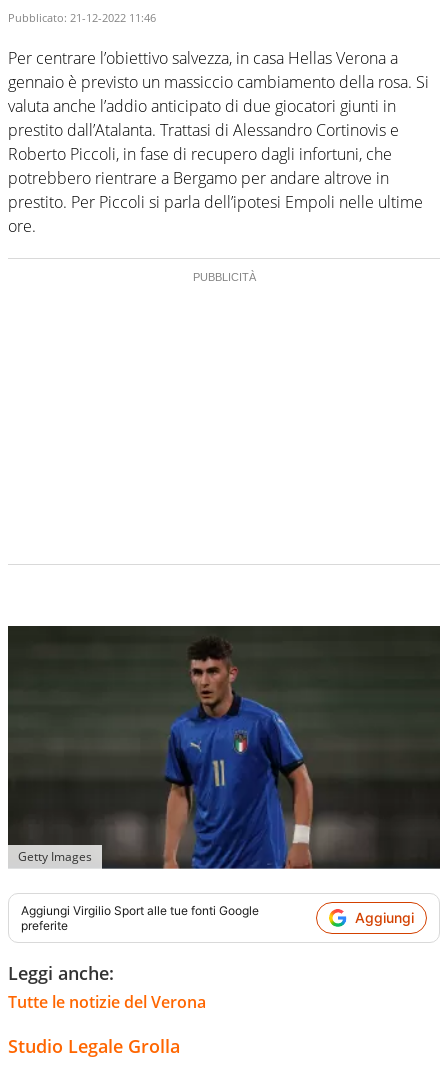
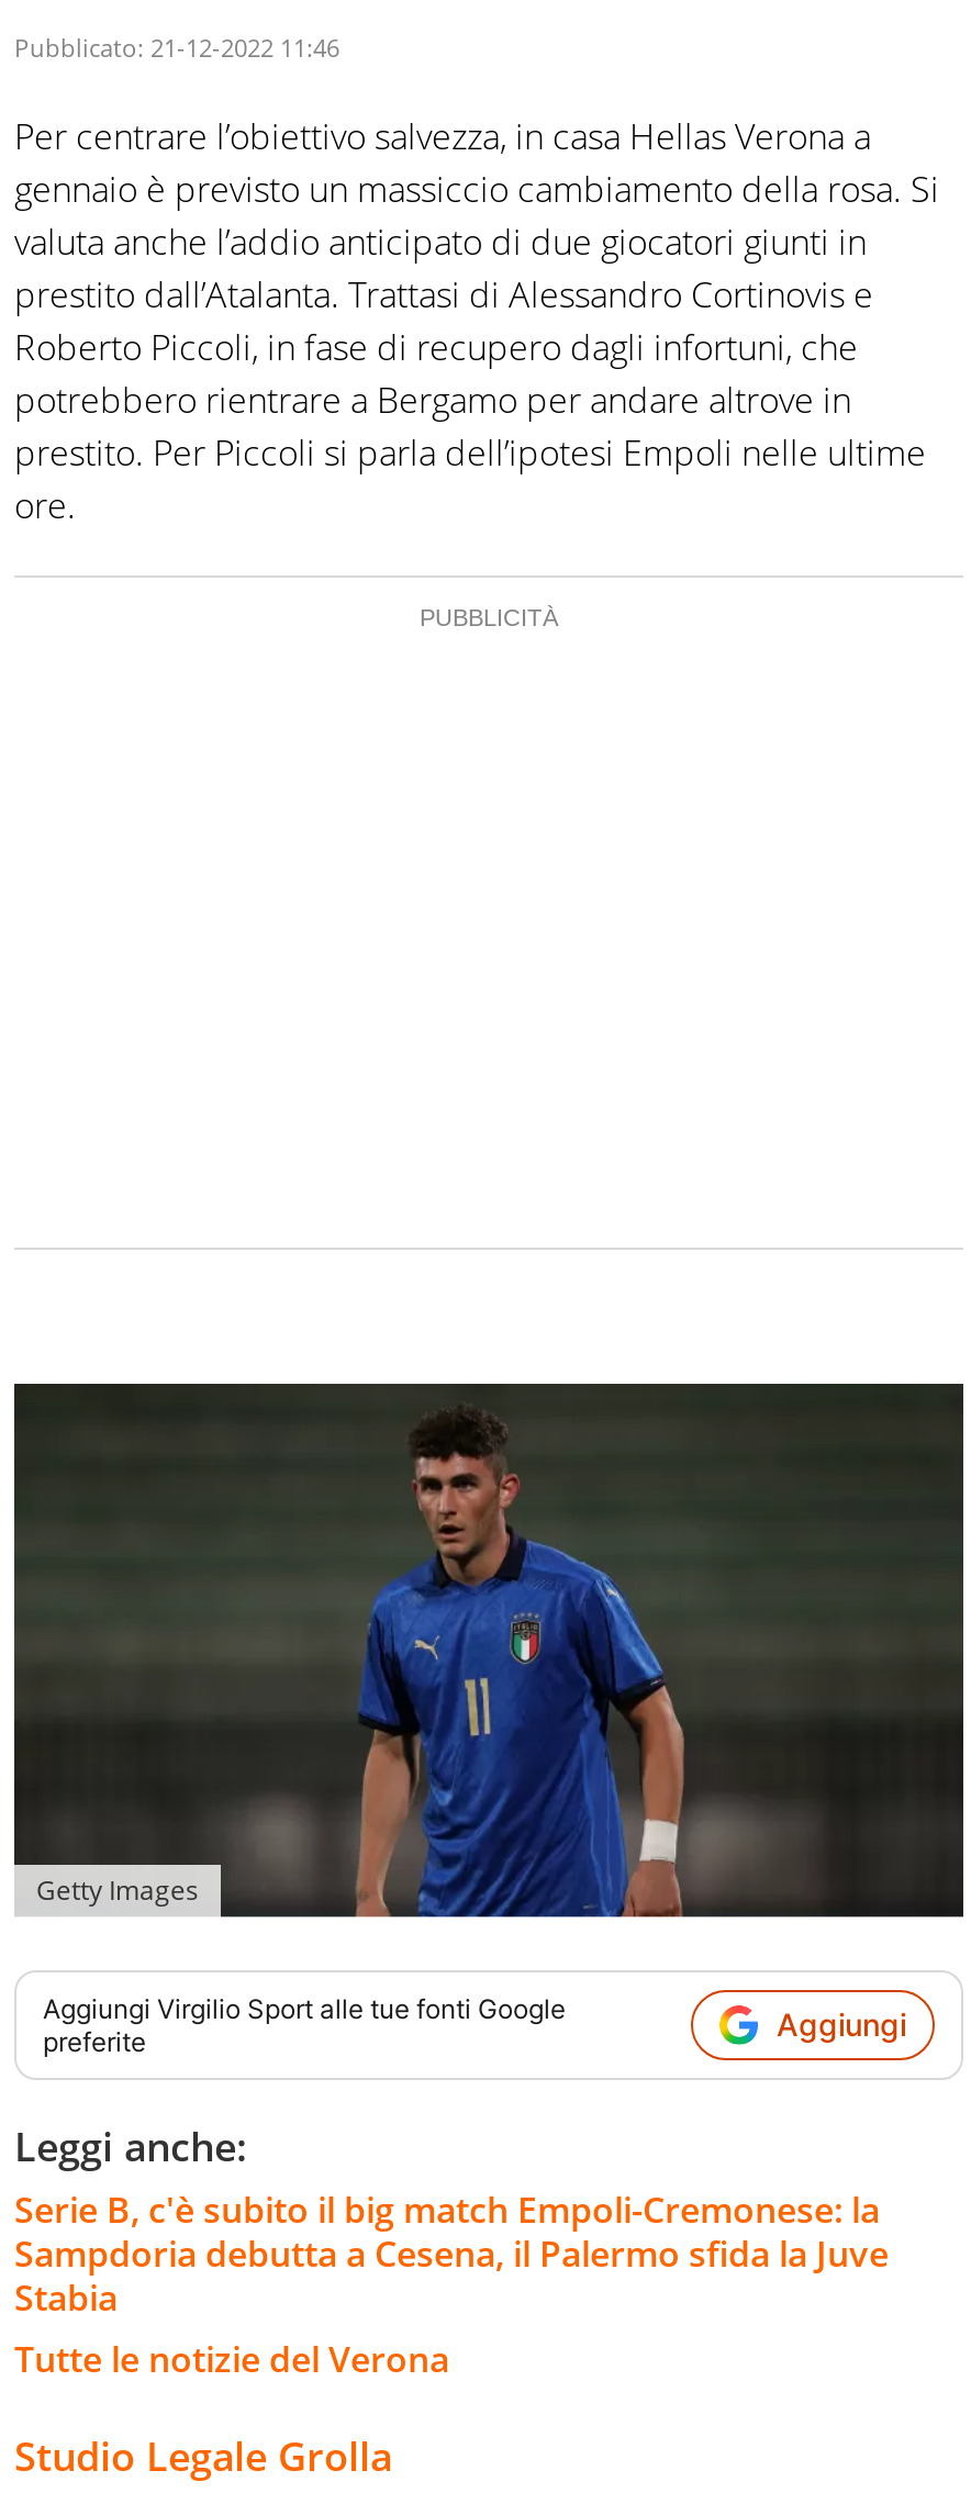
none -> [14,2186,889,2322] Serie B, c'è subito il big match Empoli-Cremonese: la | Sampdoria debutta a Cesena, il Palermo sfida la Juve | Stabia

